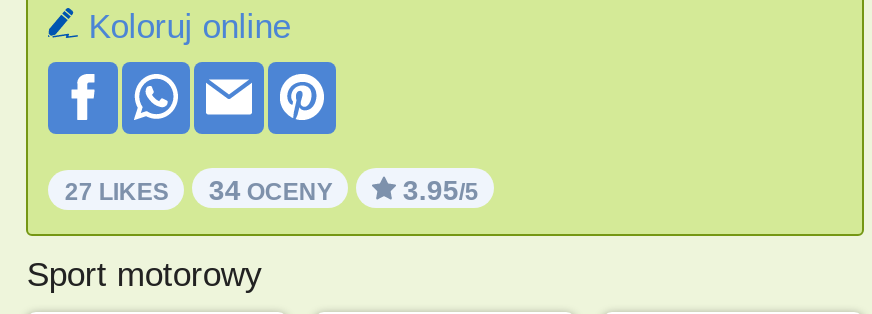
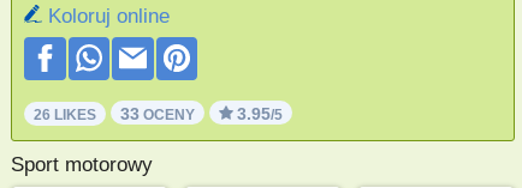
[65,177,169,205] 27 LIKES -> [34,106,97,123] 26 LIKES
[209,173,333,205] 34 OCENY -> [121,104,195,123] 33 OCENY

